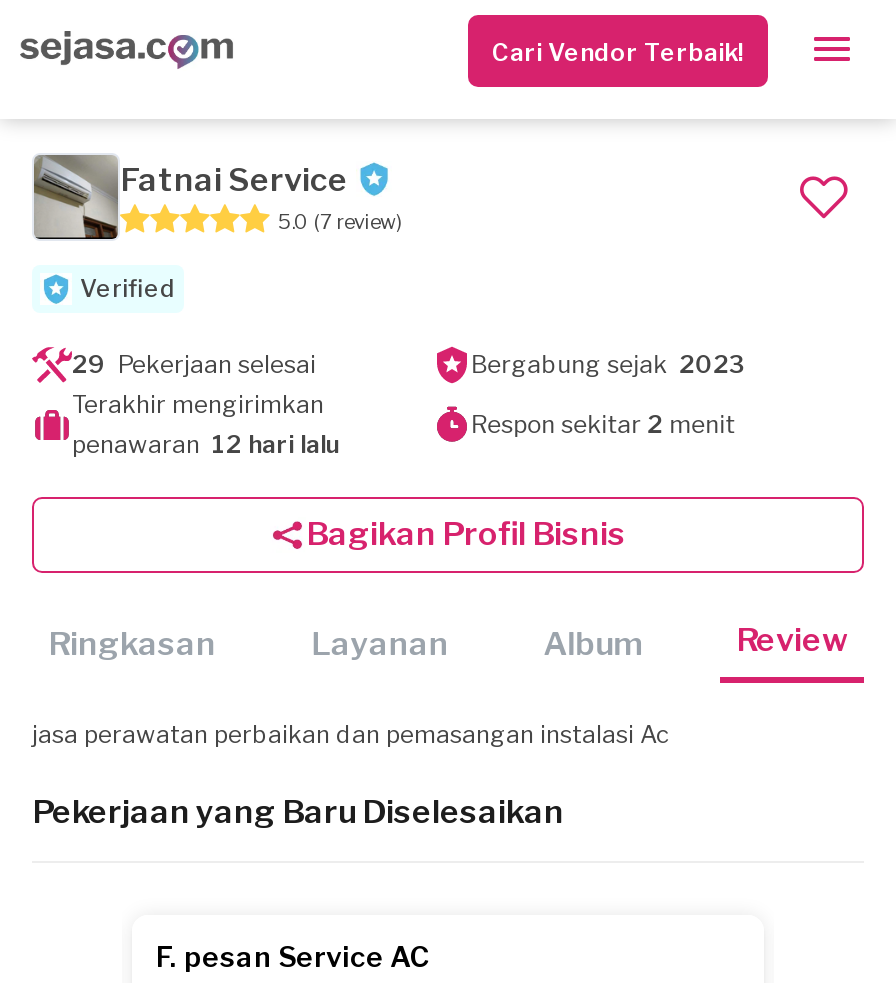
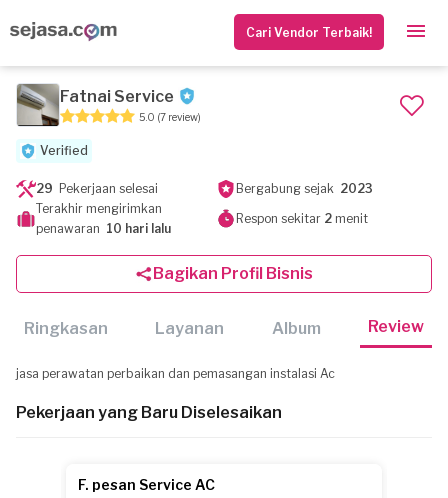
[72,429,340,459] penawaran 12 hari lalu -> [36,221,171,236] penawaran 10 hari lalu

